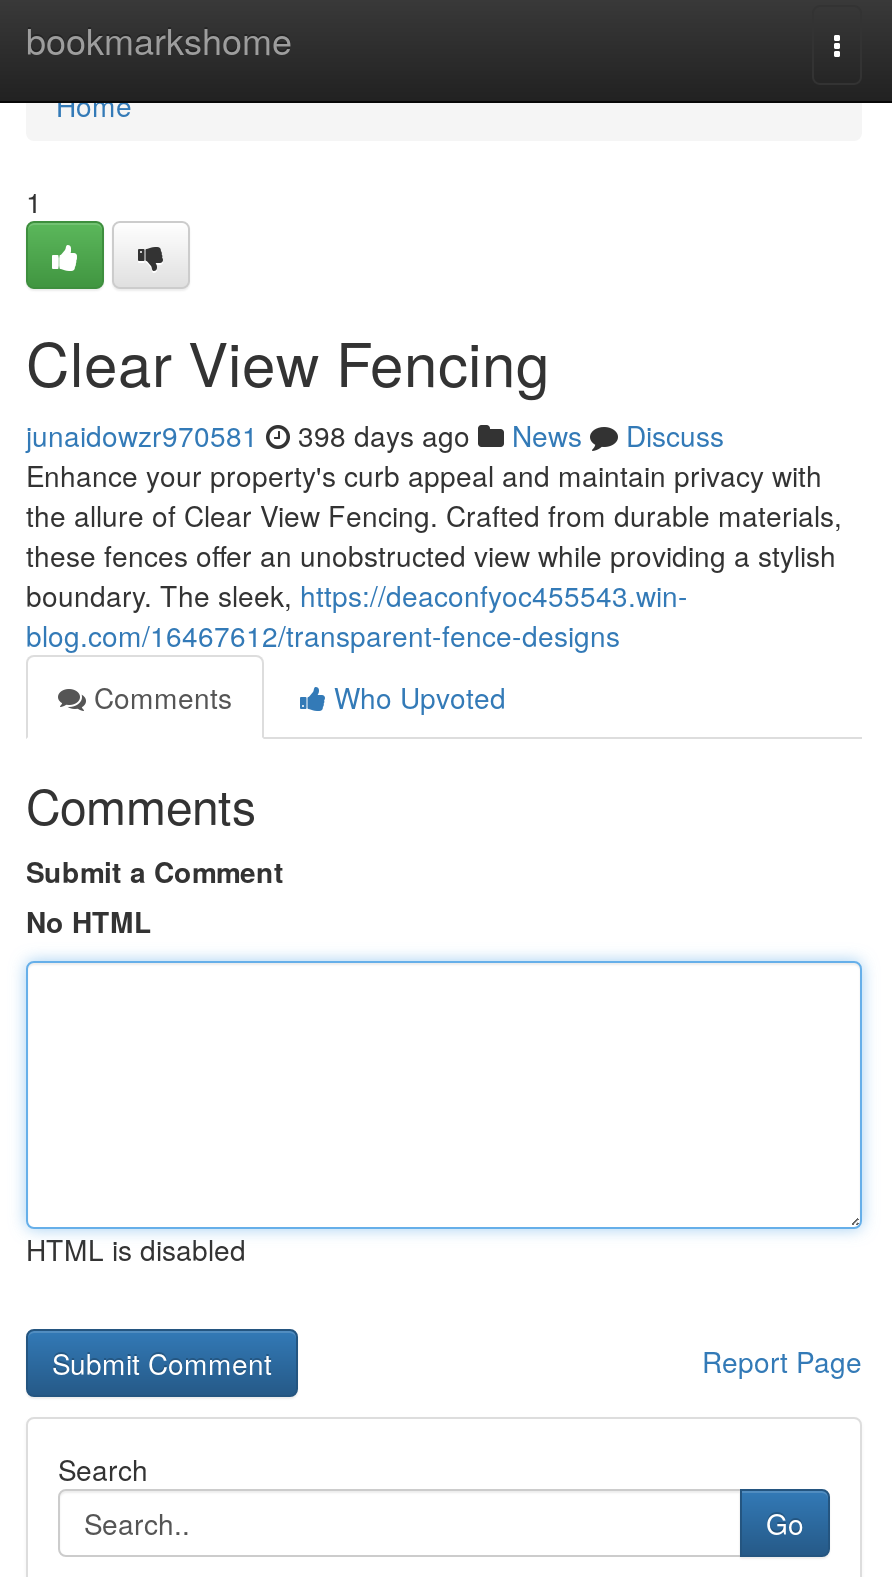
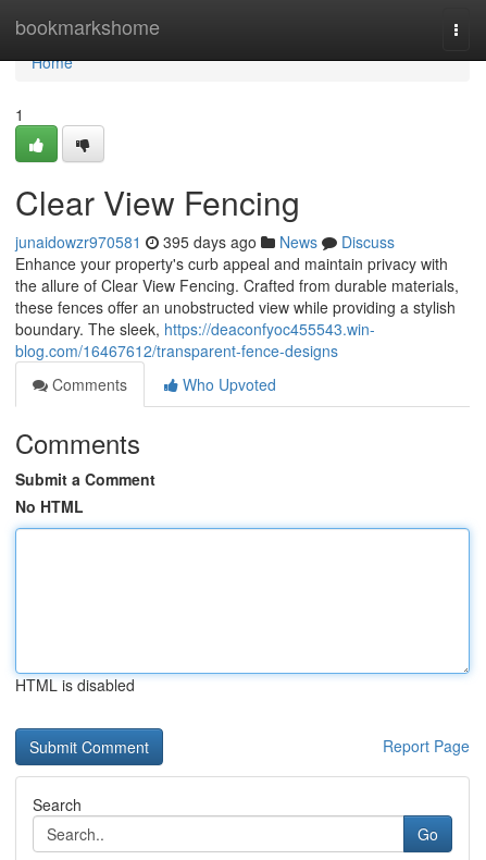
[26,415,724,455] junaidowzr970581 398 days ago News Discuss -> [15,231,395,253] junaidowzr970581 395 days ago News Discuss

